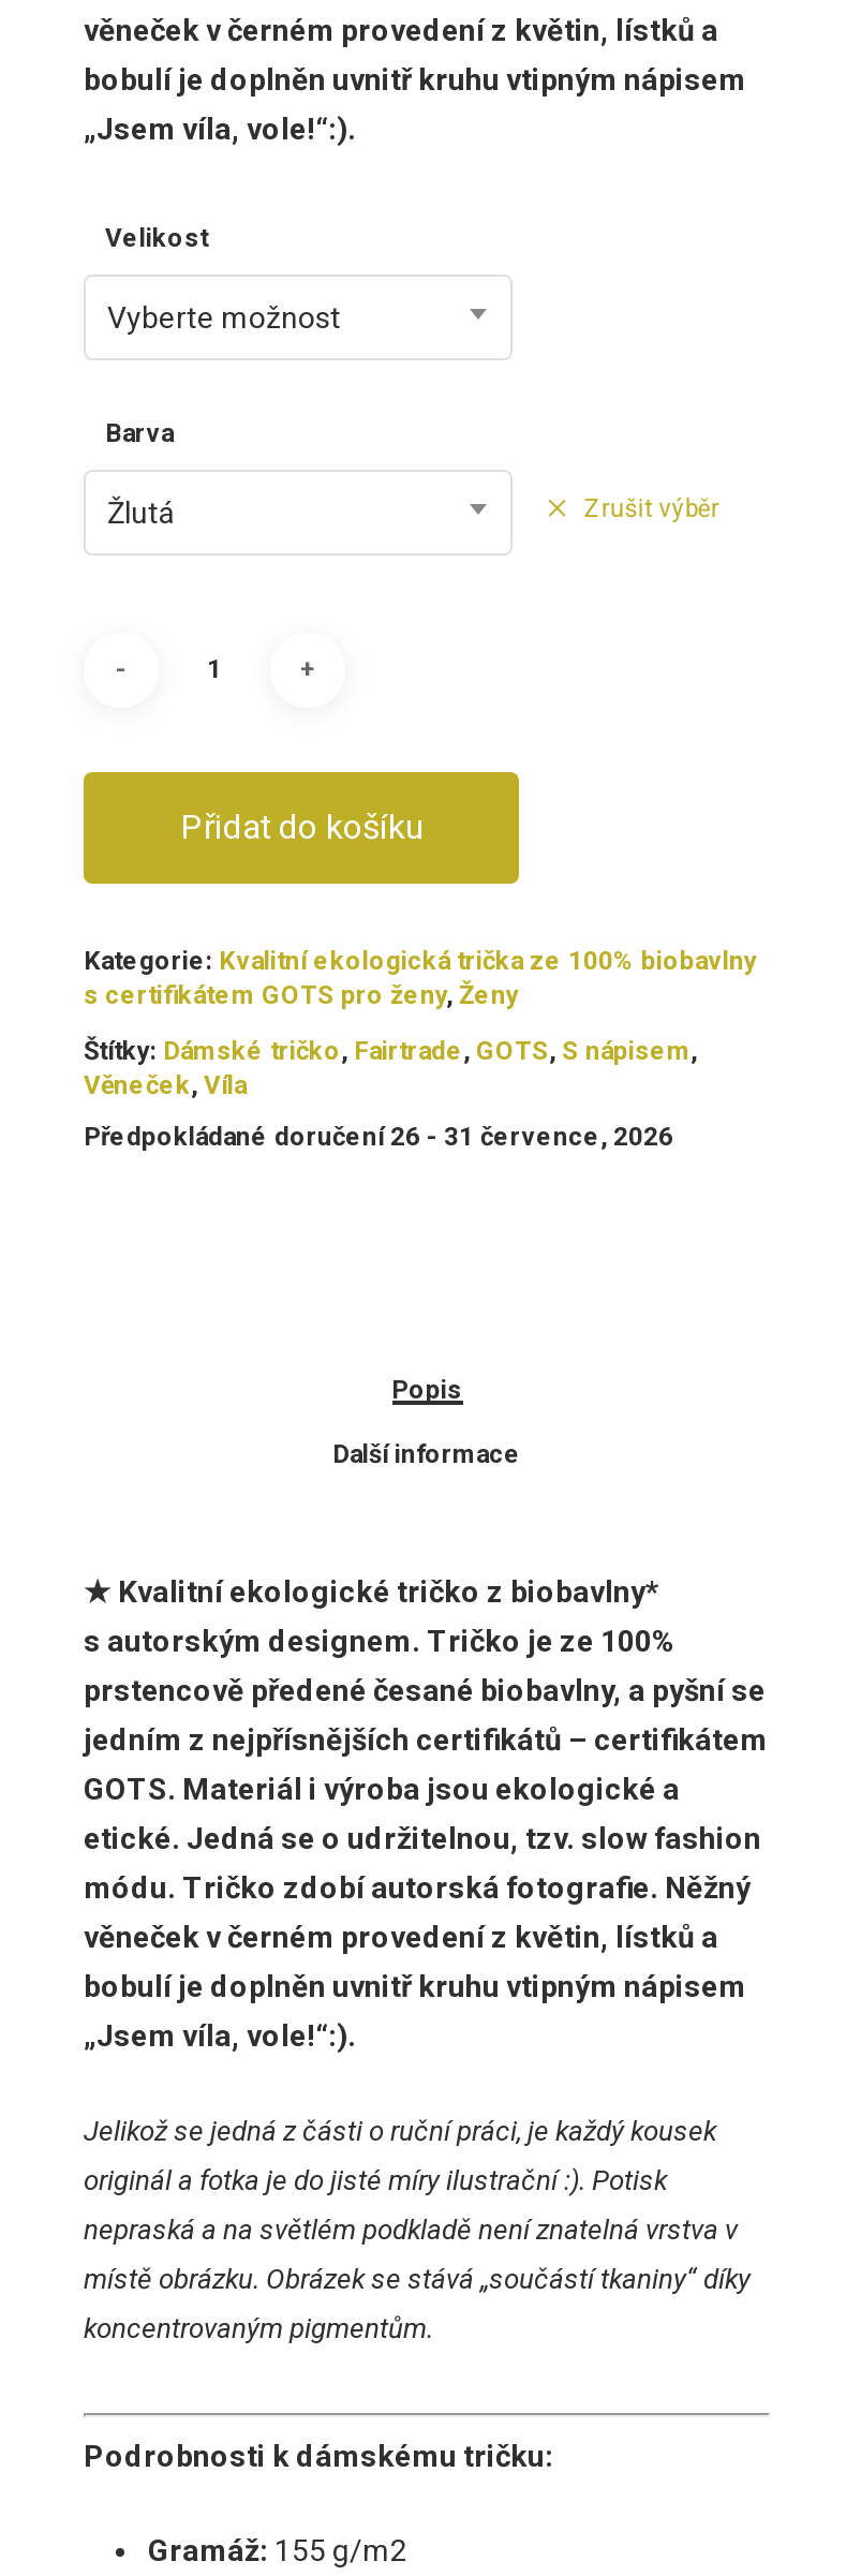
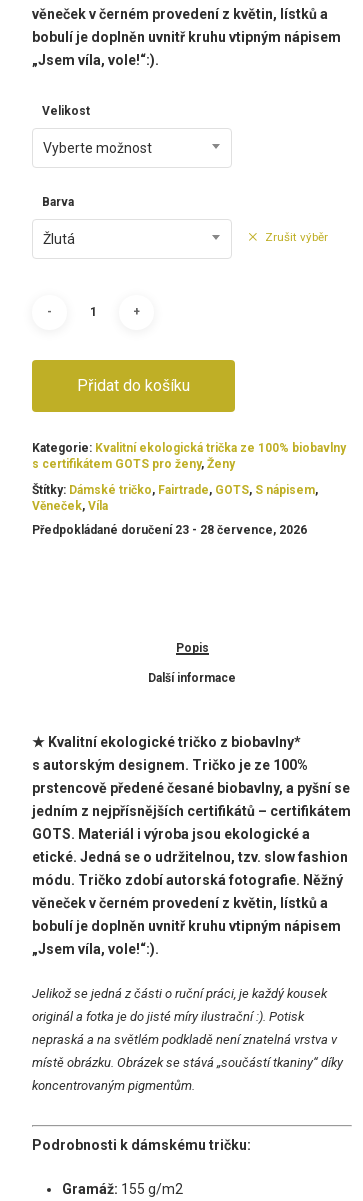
[84,1121,673,1151] Předpokládané doručení 26 - 31 července, 2026 -> [32,522,307,536] Předpokládané doručení 23 - 28 července, 2026

